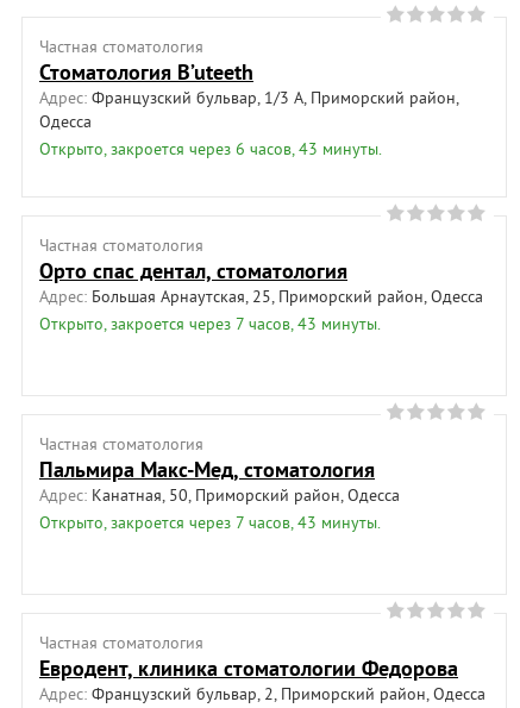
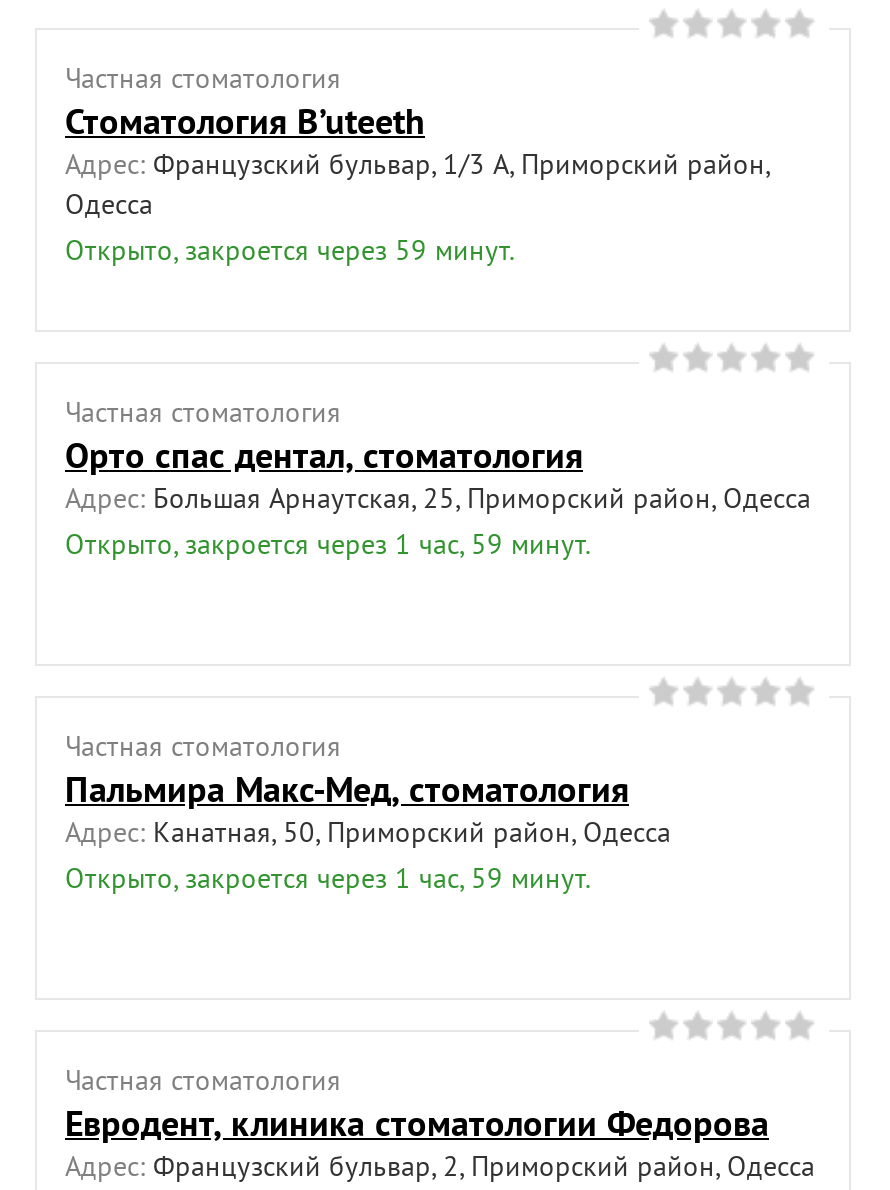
[39,138,382,159] Открыто, закроется через 6 часов, 43 минуты. -> [65,231,515,267] Открыто, закроется через 59 минут.
[39,312,381,334] Открыто, закроется через 7 часов, 43 минуты. -> [65,525,591,561] Открыто, закроется через 1 час, 59 минут.
[39,511,381,533] Открыто, закроется через 7 часов, 43 минуты. -> [65,859,591,895] Открыто, закроется через 1 час, 59 минут.

